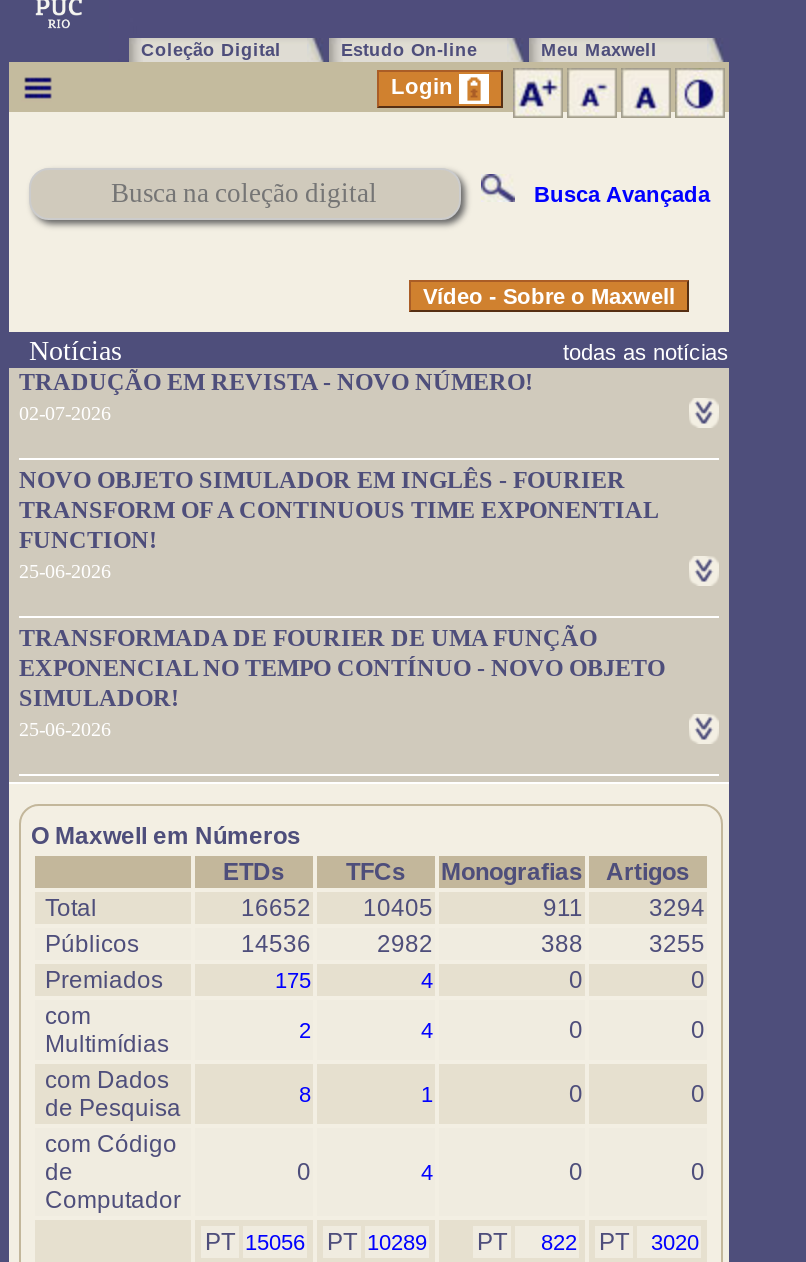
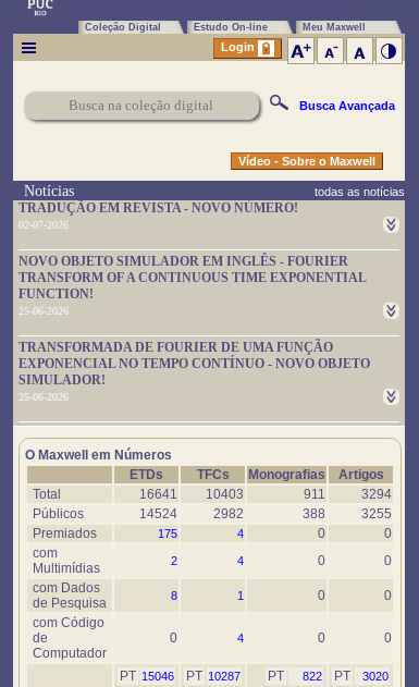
[241,894,311,922] 16652 -> [139,487,177,502] 16641
[363,894,433,922] 10405 -> [206,487,244,502] 10403
[241,930,311,958] 14536 -> [139,506,177,522] 14524
[205,1228,305,1256] PT 15056 -> [120,668,174,684] PT 15046
[327,1228,427,1256] PT 10289 -> [186,668,241,684] PT 10287

